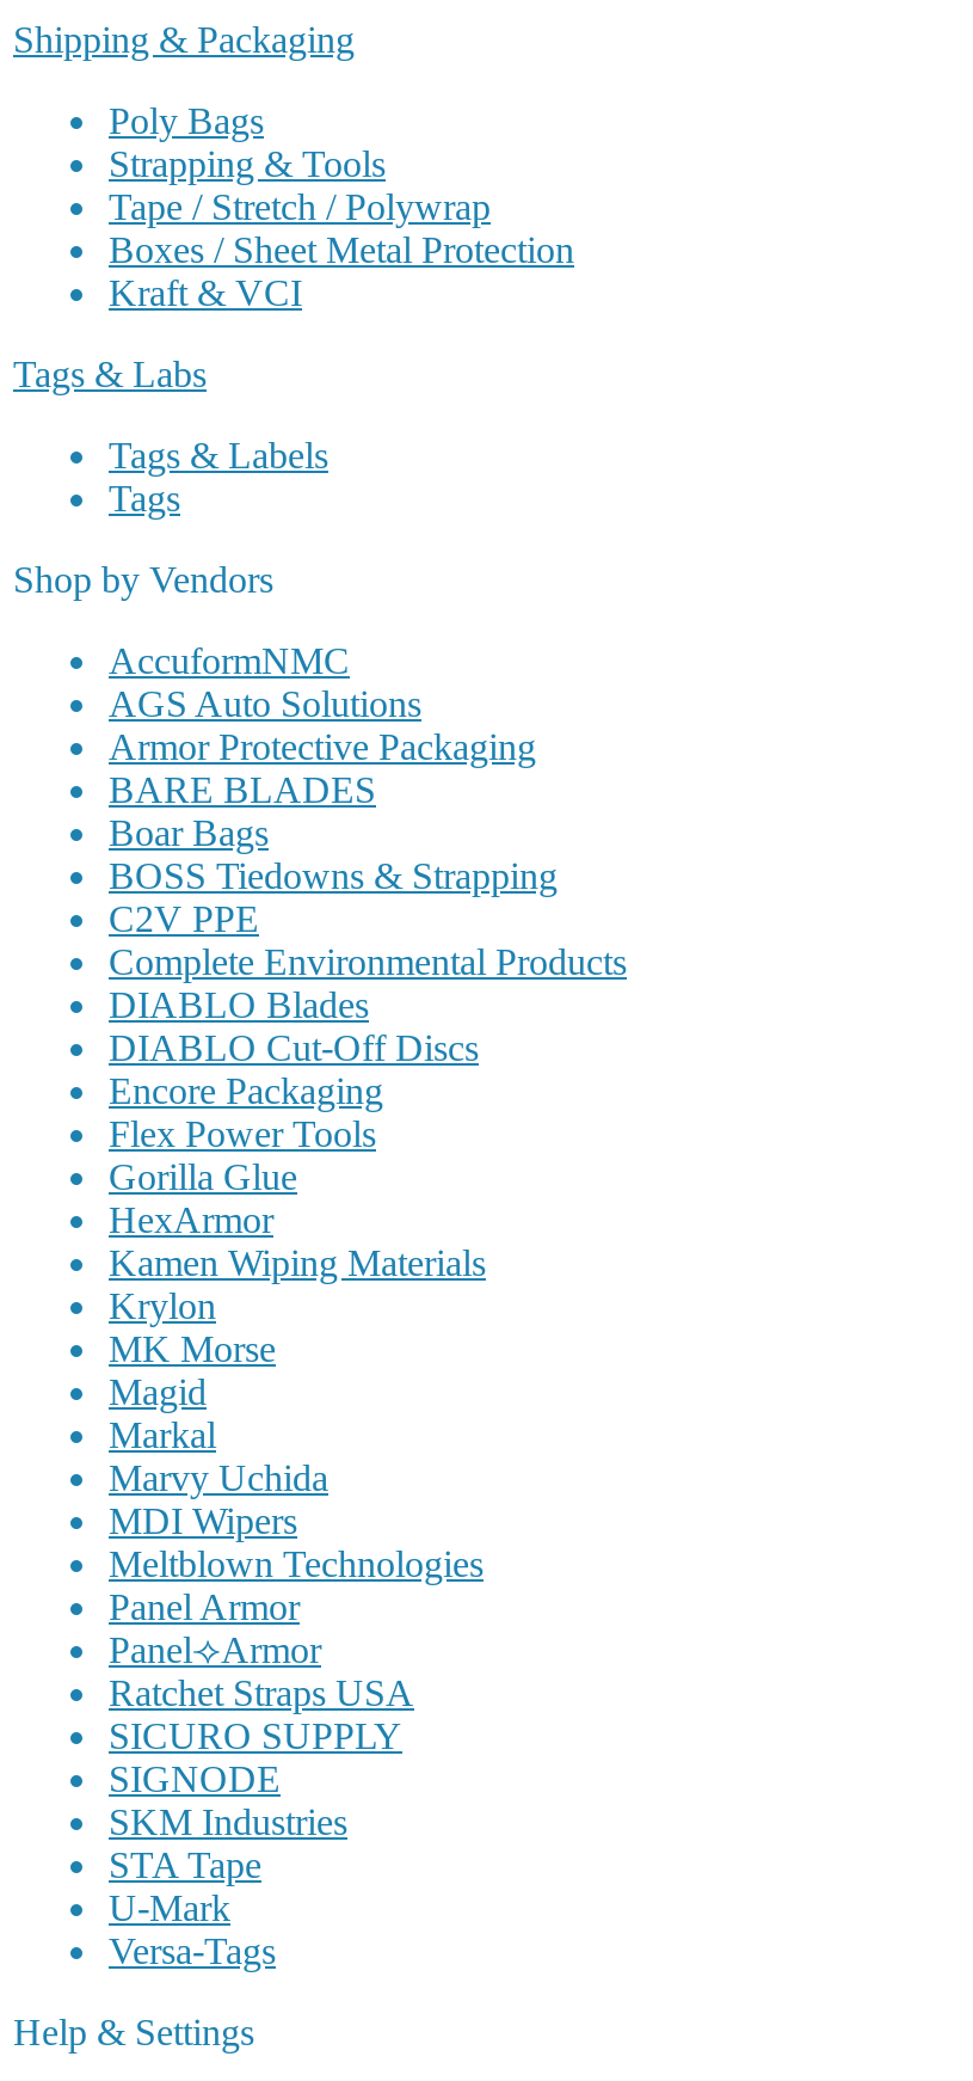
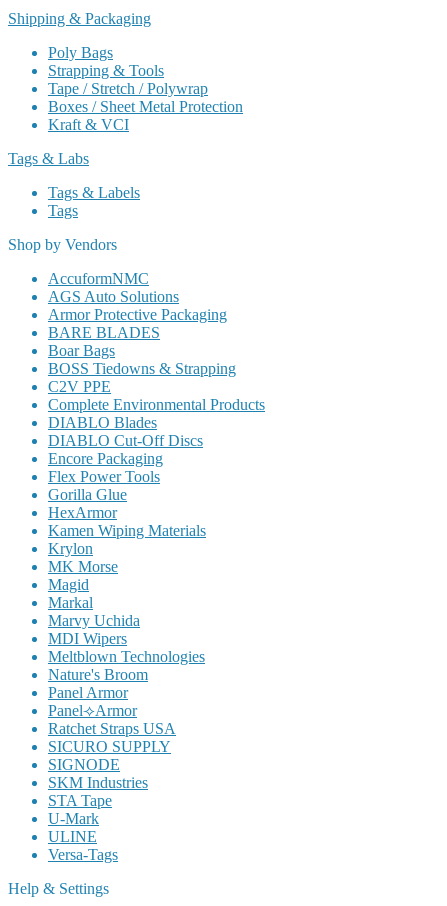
none -> [48,666,148,683] Nature's Broom
none -> [48,828,97,845] ULINE

